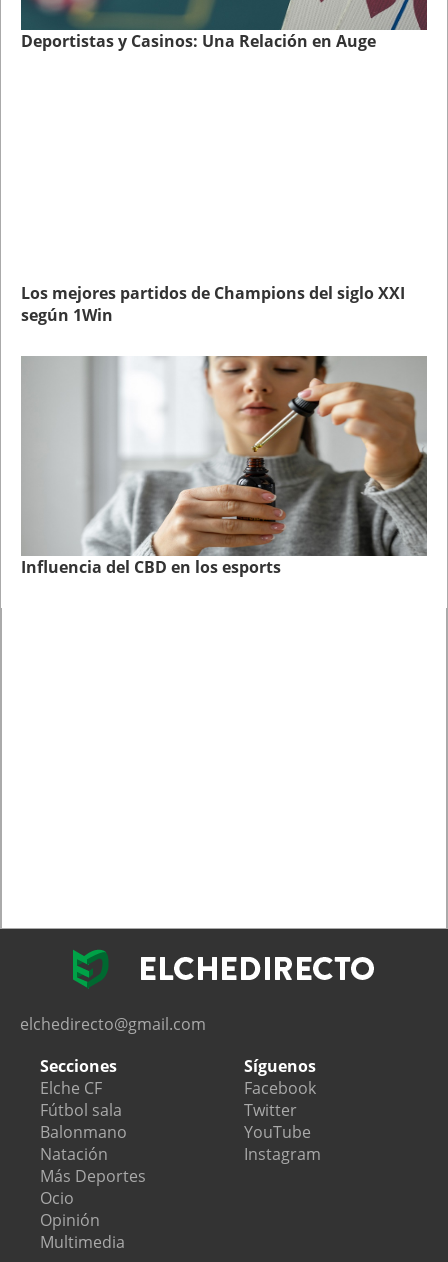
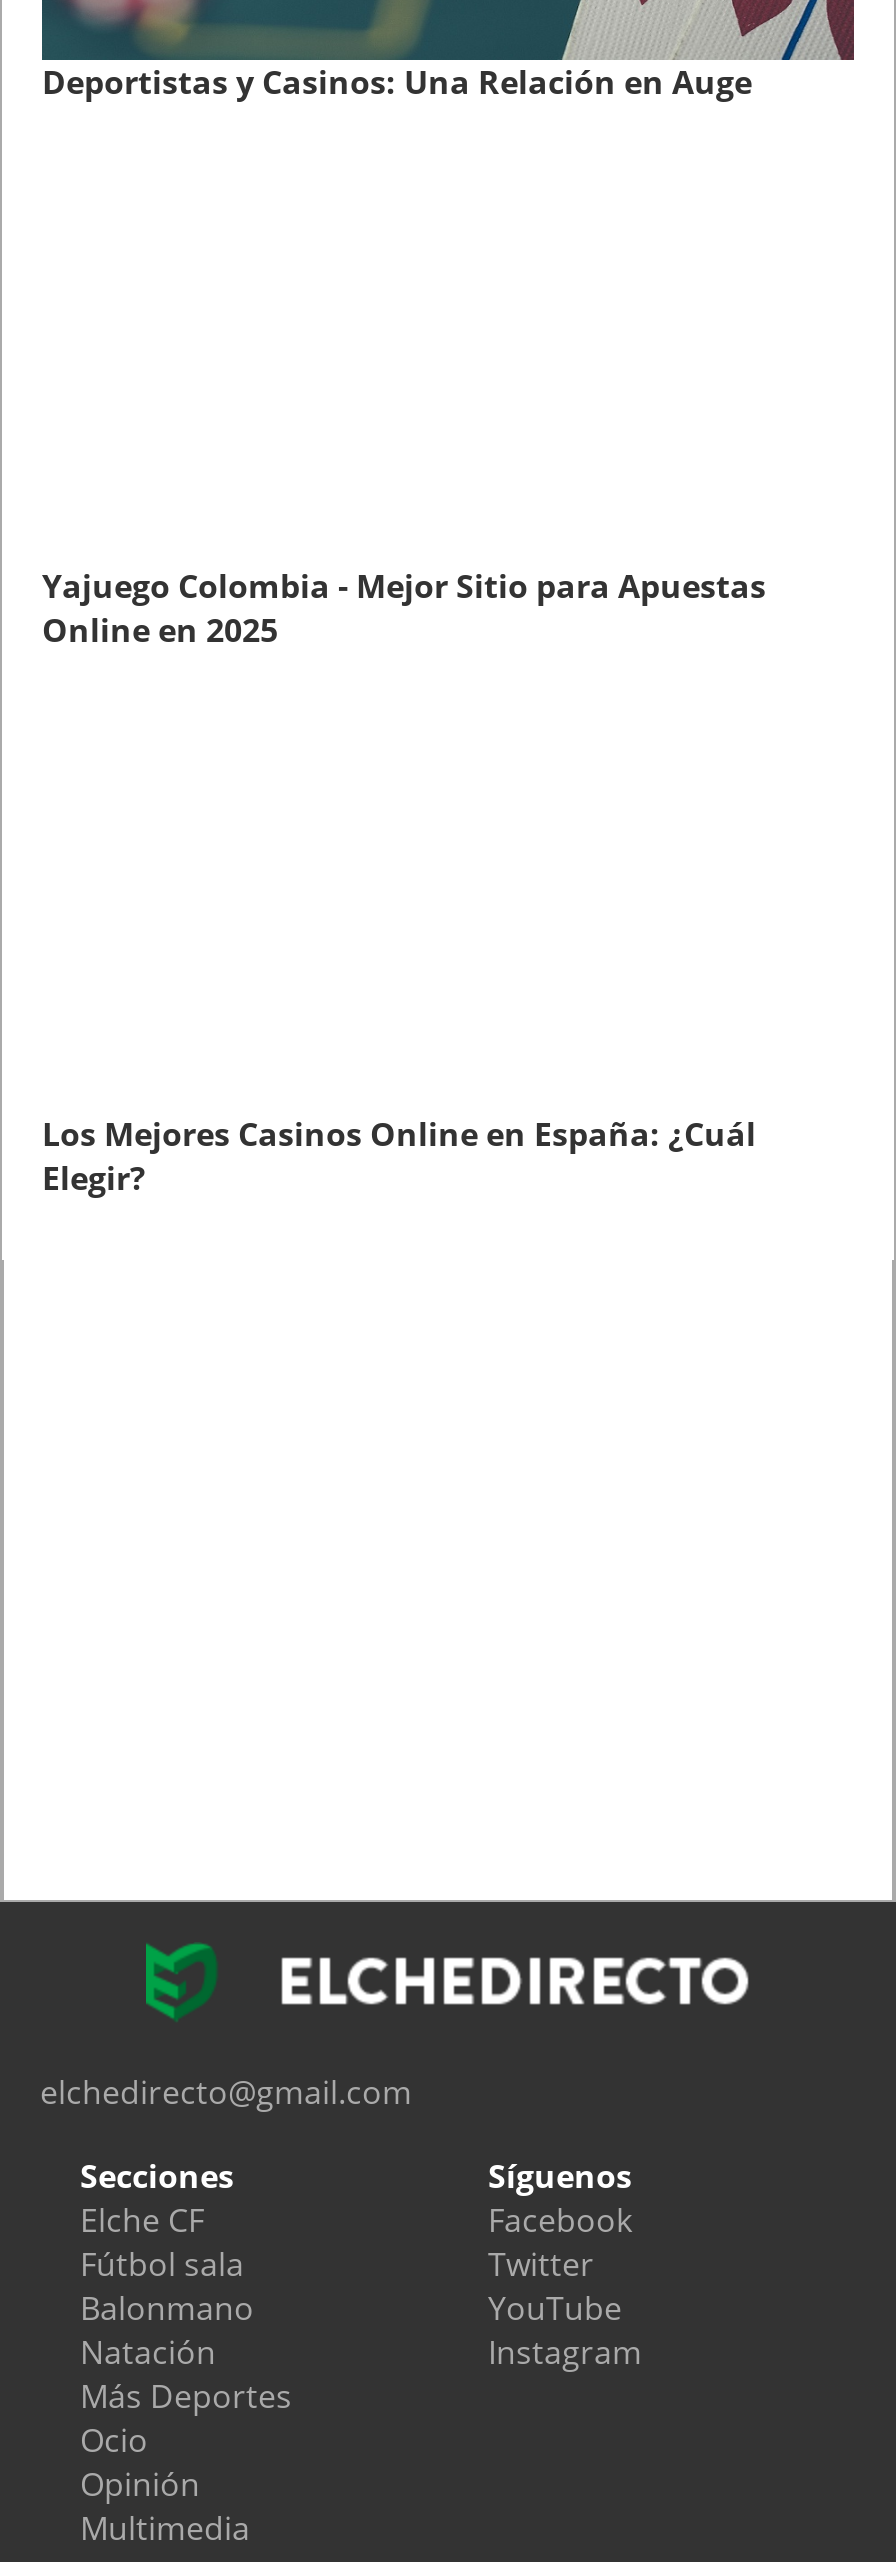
[21,282,405,326] Los mejores partidos de Champions del siglo XXI | según 1Win -> [42,564,766,652] Yajuego Colombia - Mejor Sitio para Apuestas | Online en 2025
[21,355,428,557] [image] -> none
[21,556,281,578] Influencia del CBD en los esports -> [42,1112,756,1200] Los Mejores Casinos Online en España: ¿Cuál | Elegir?

